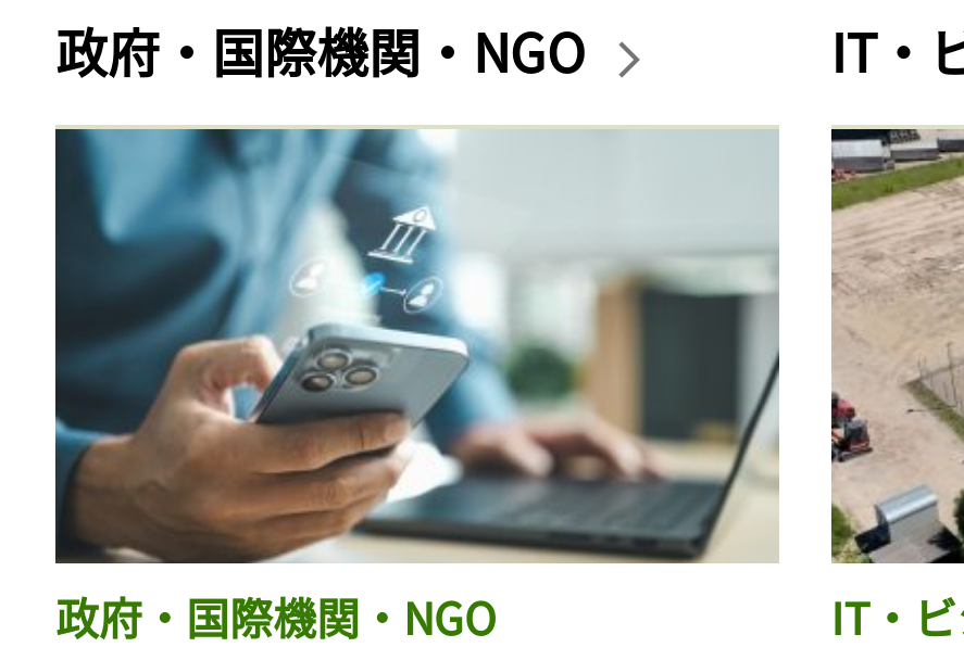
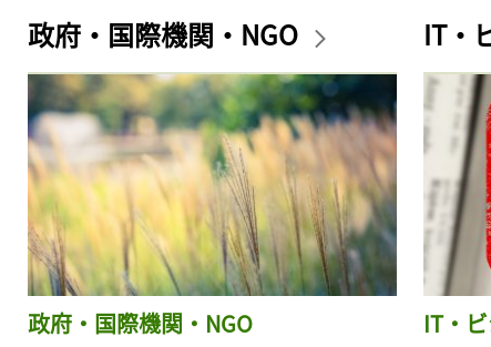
[53,127,779,566] [image] -> [27,73,398,297] [image]
[829,127,957,566] [image] -> [423,73,488,296] [image]

